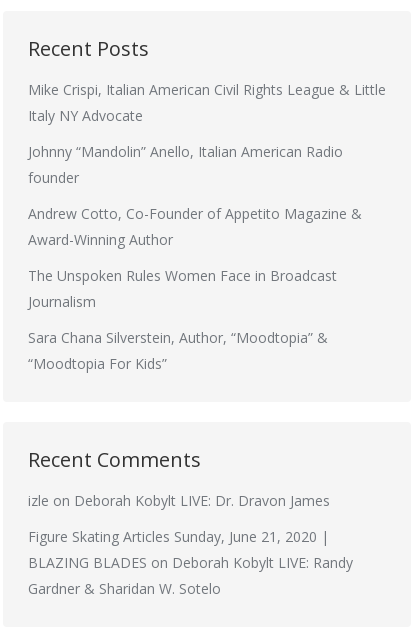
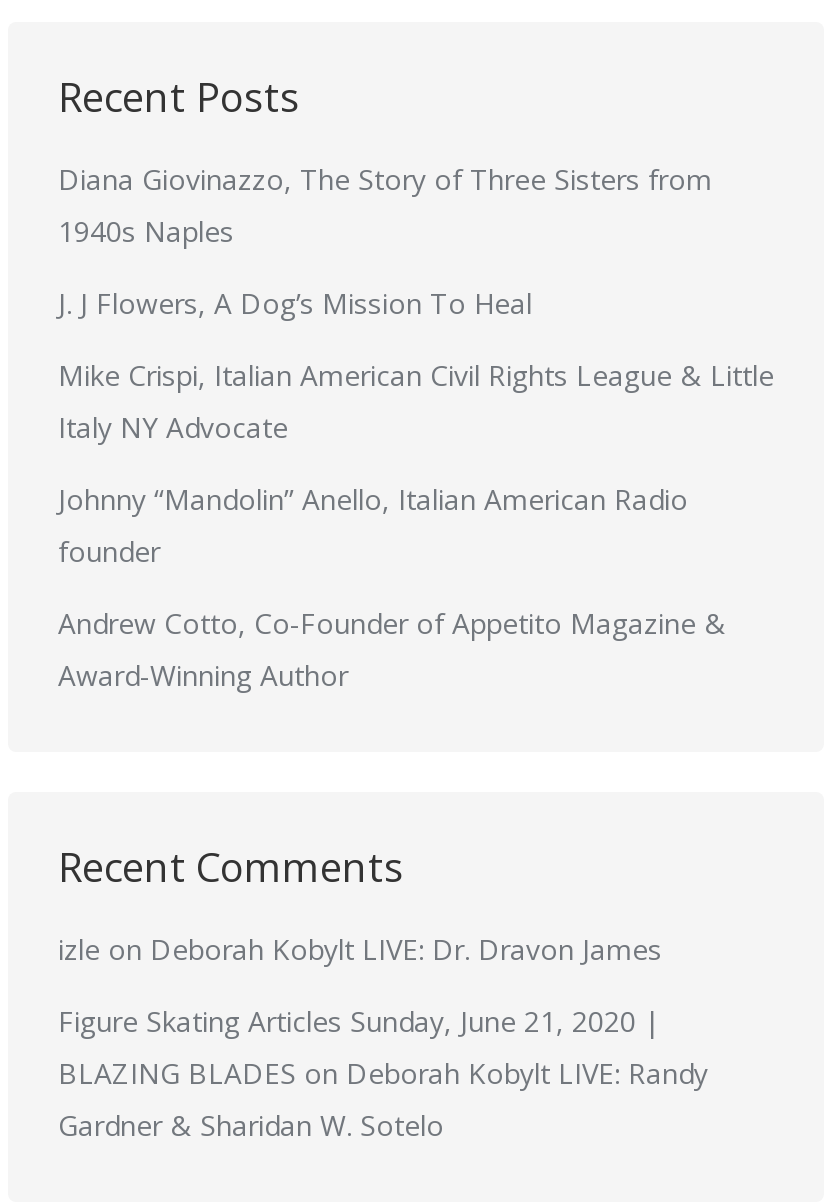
none -> [58,160,712,322] Diana Giovinazzo, The Story of Three Sisters from | 1940s Naples | J. J Flowers, A Dog’s Mission To Heal
moved [28,80,386,249] -> [58,356,774,694]: Mike Crispi, Italian American Civil Rights League & Little | Italy NY Advocate | Johnny “Mandolin” Anello, Italian American Radio | founder | Andrew Cotto, Co-Founder of Appetito Magazine & | Award-Winning Author
[28,266,337,373] The Unspoken Rules Women Face in Broadcast | Journalism | Sara Chana Silverstein, Author, “Moodtopia” & | “Moodtopia For Kids” -> none

